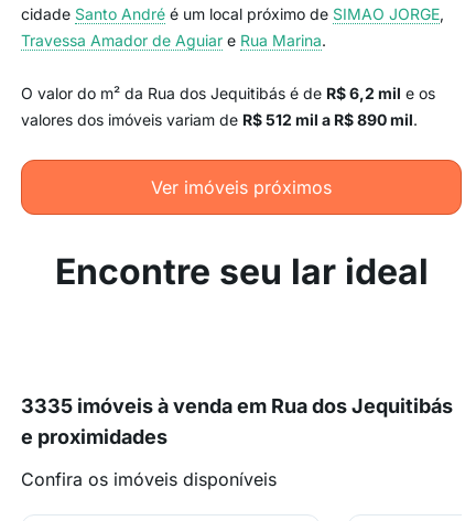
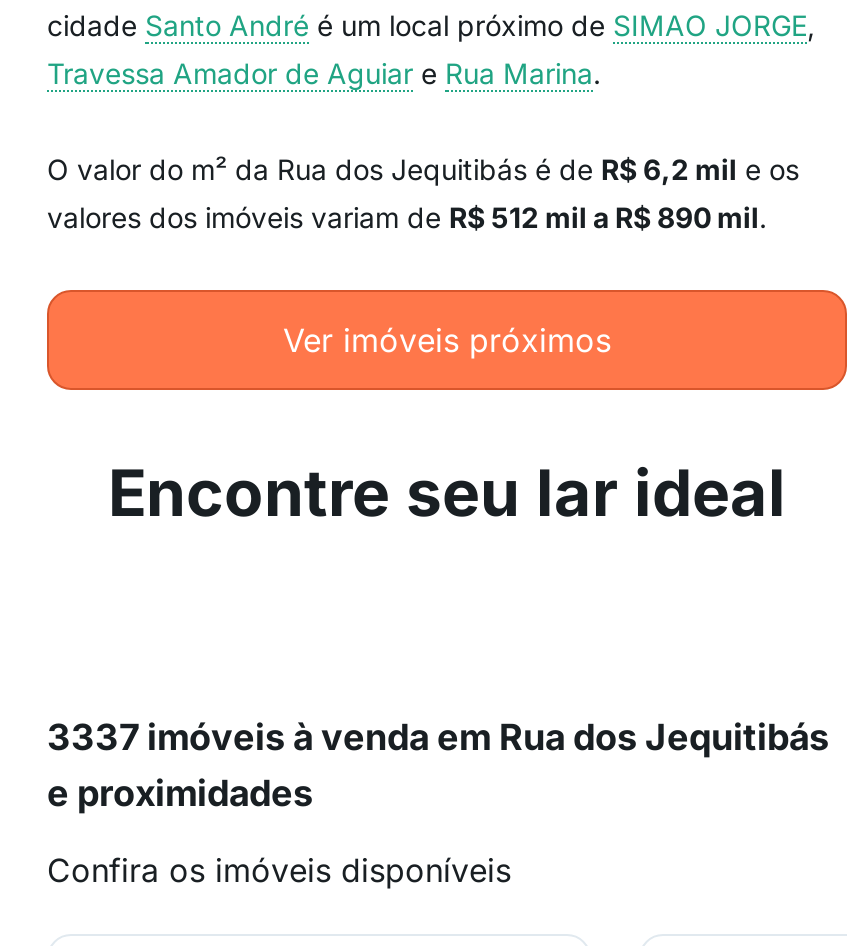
[21,394,453,417] 3335 imóveis à venda em Rua dos Jequitibás -> [47,716,829,758] 3337 imóveis à venda em Rua dos Jequitibás

